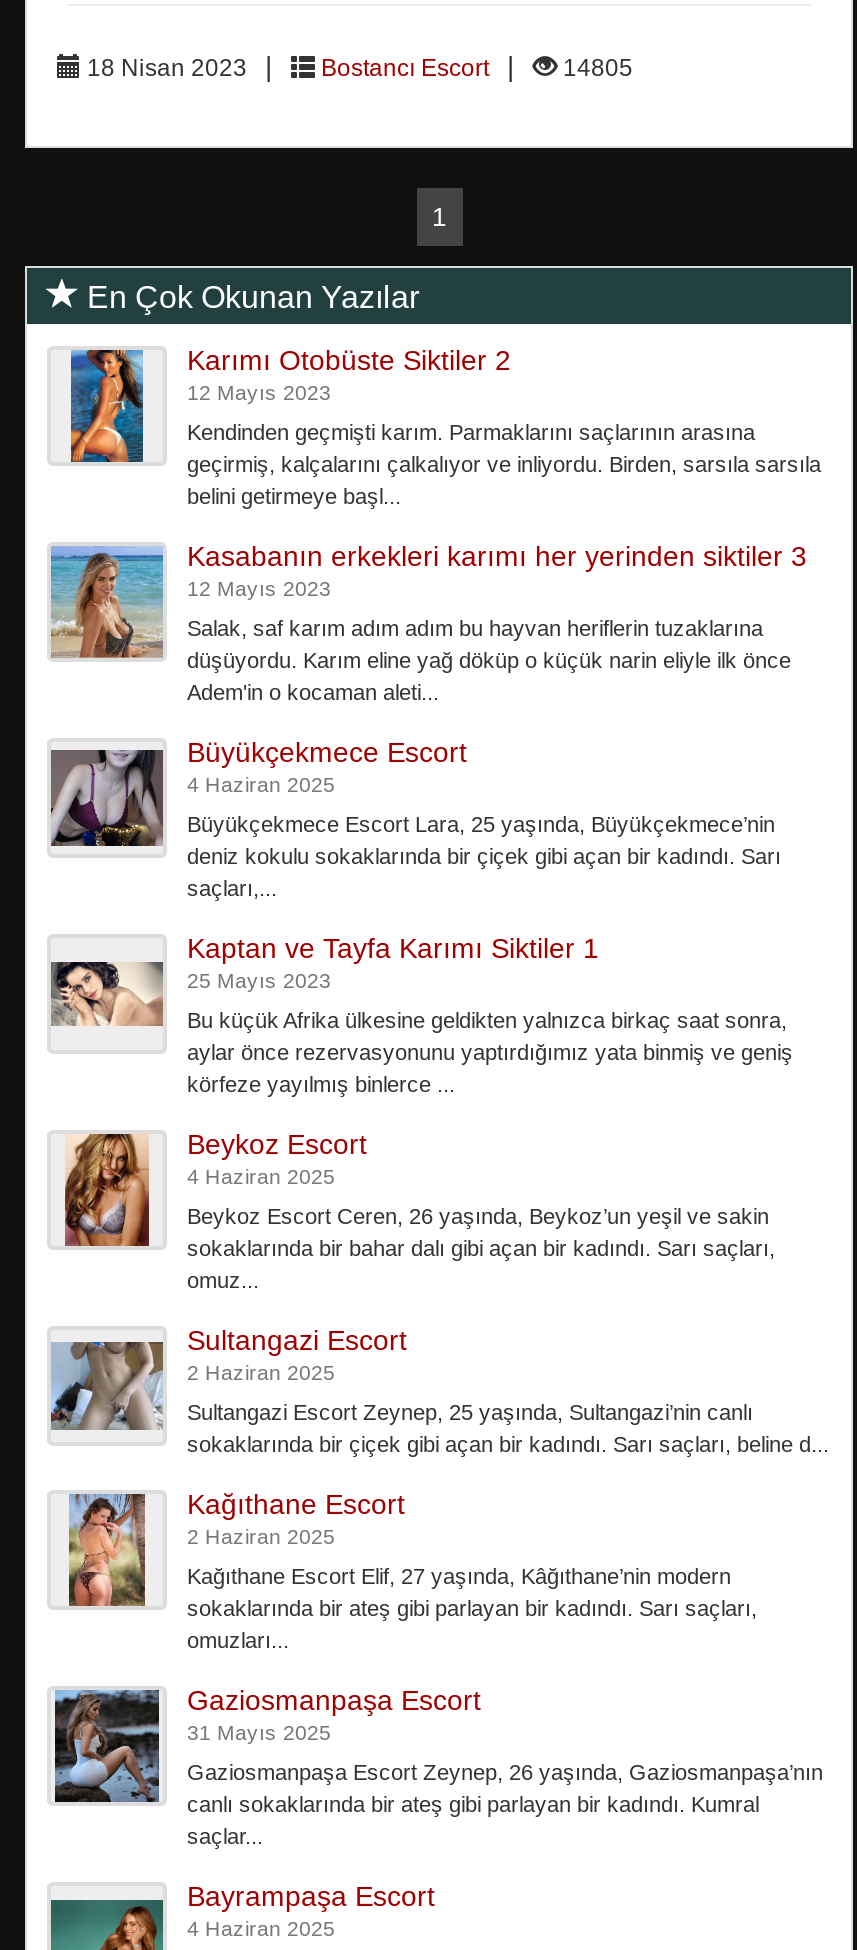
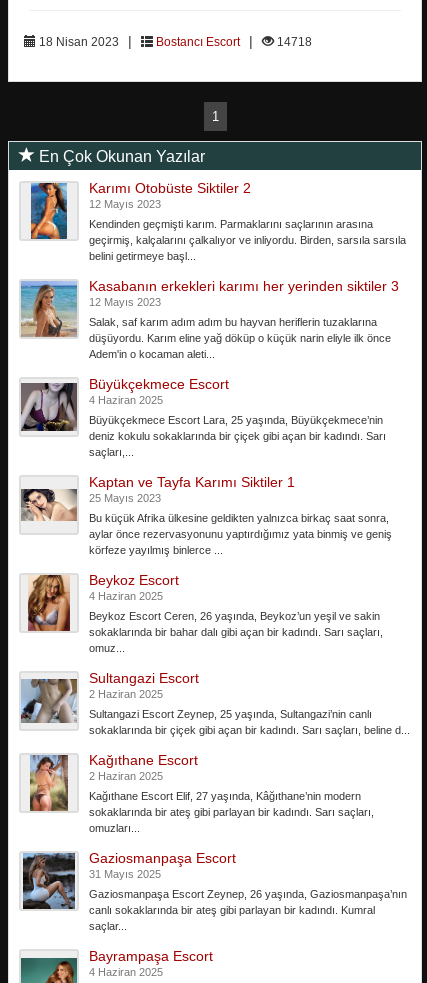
[557,54,633,82] 14805 -> [274,35,312,49] 14718

